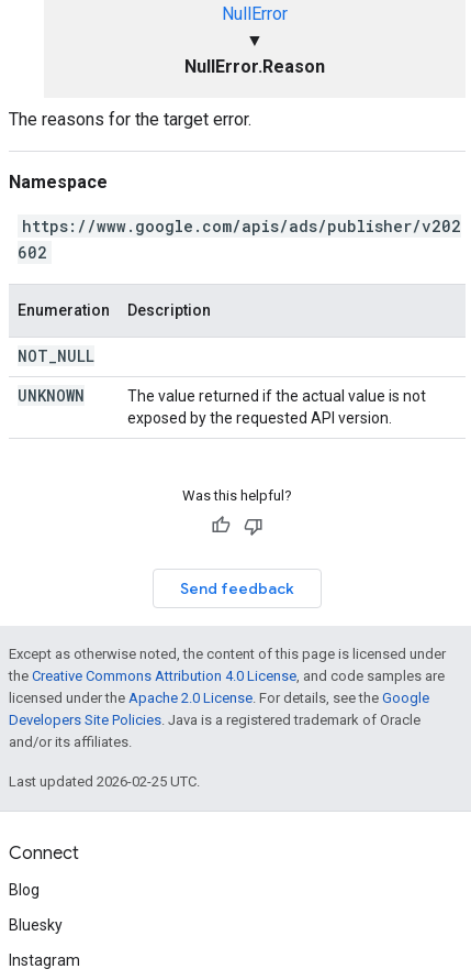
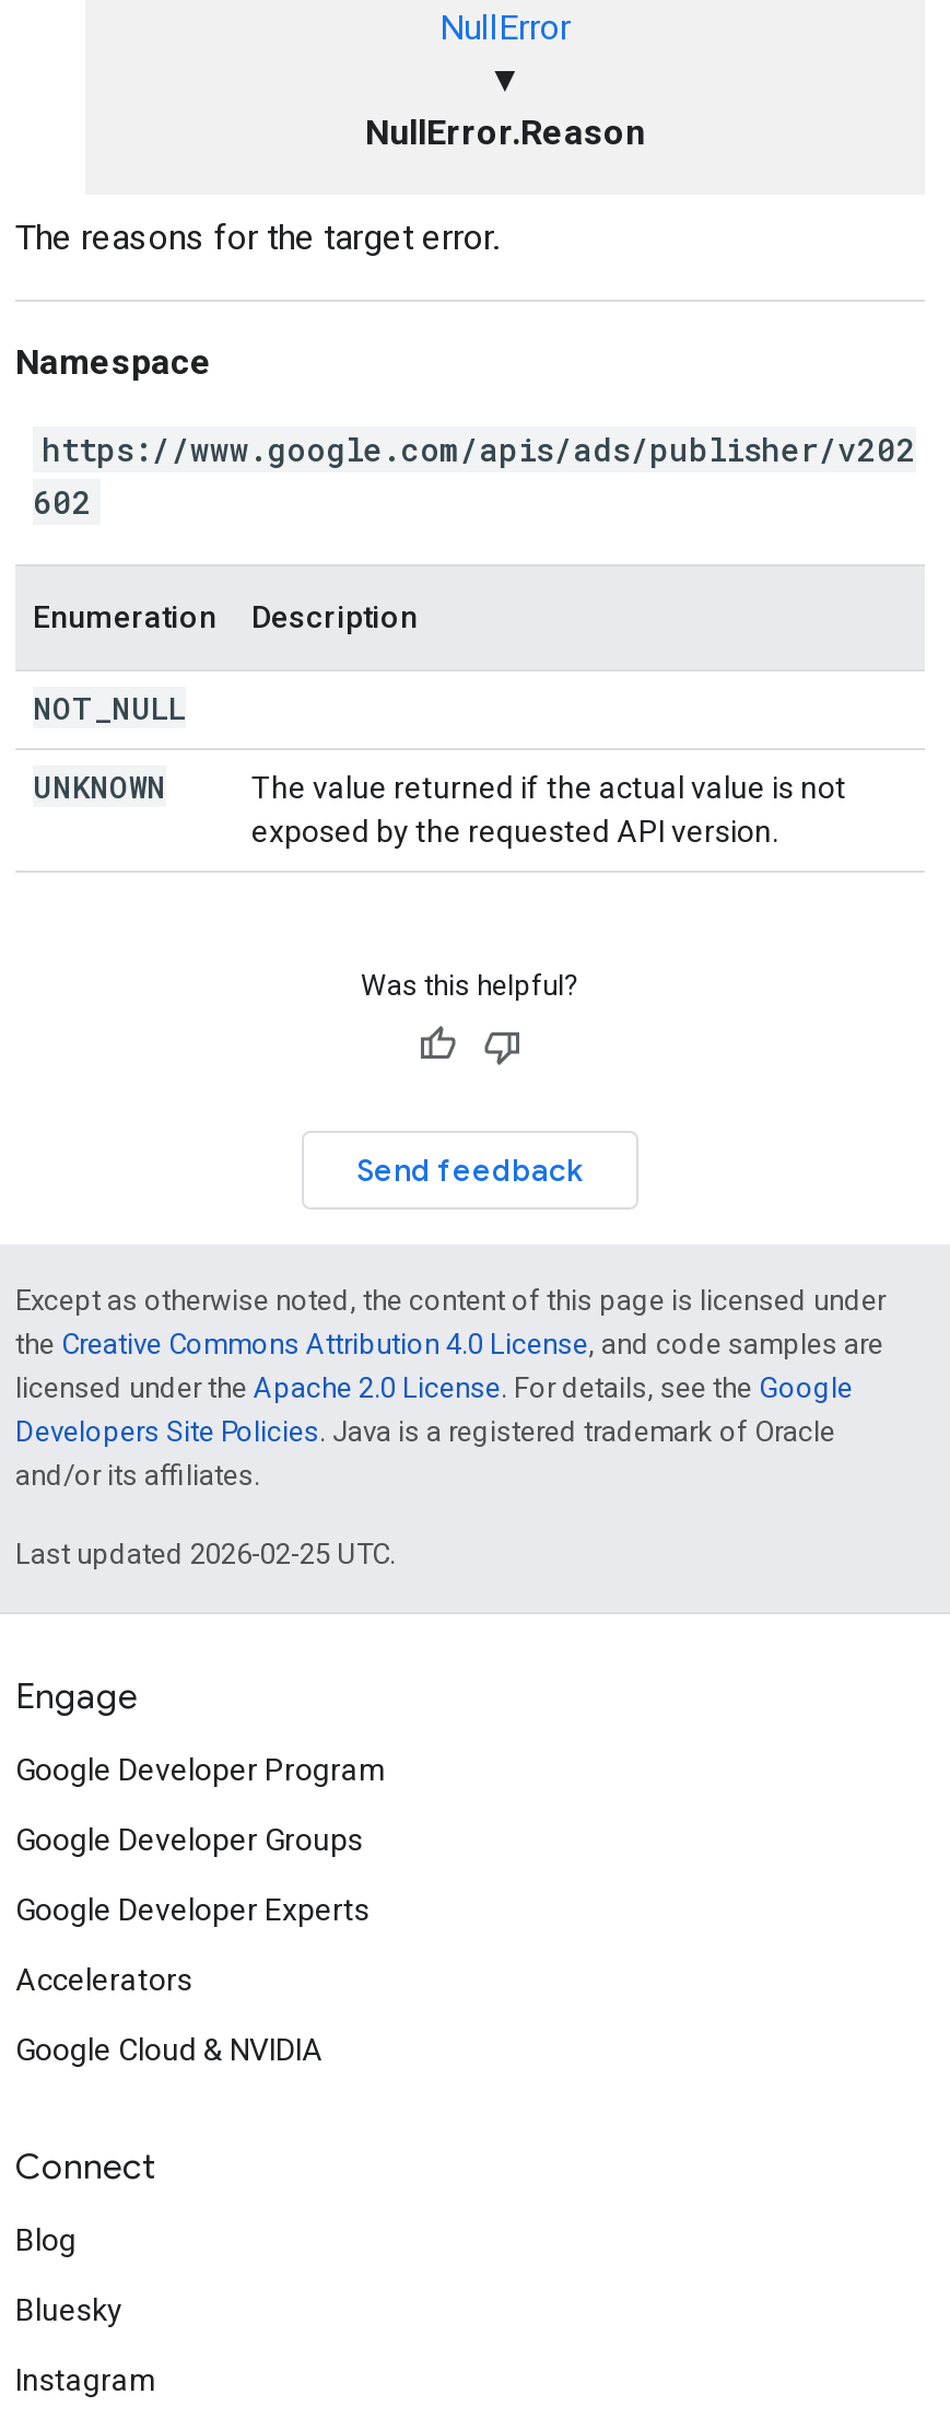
none -> [15,1675,387,2067] Engage | Google Developer Program | Google Developer Groups | Google Developer Experts | Accelerators | Google Cloud & NVIDIA

